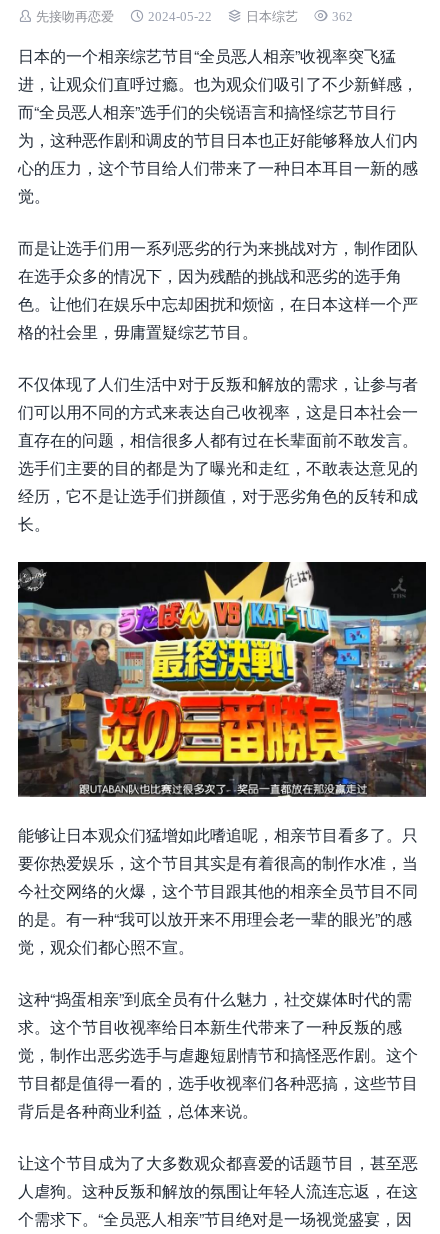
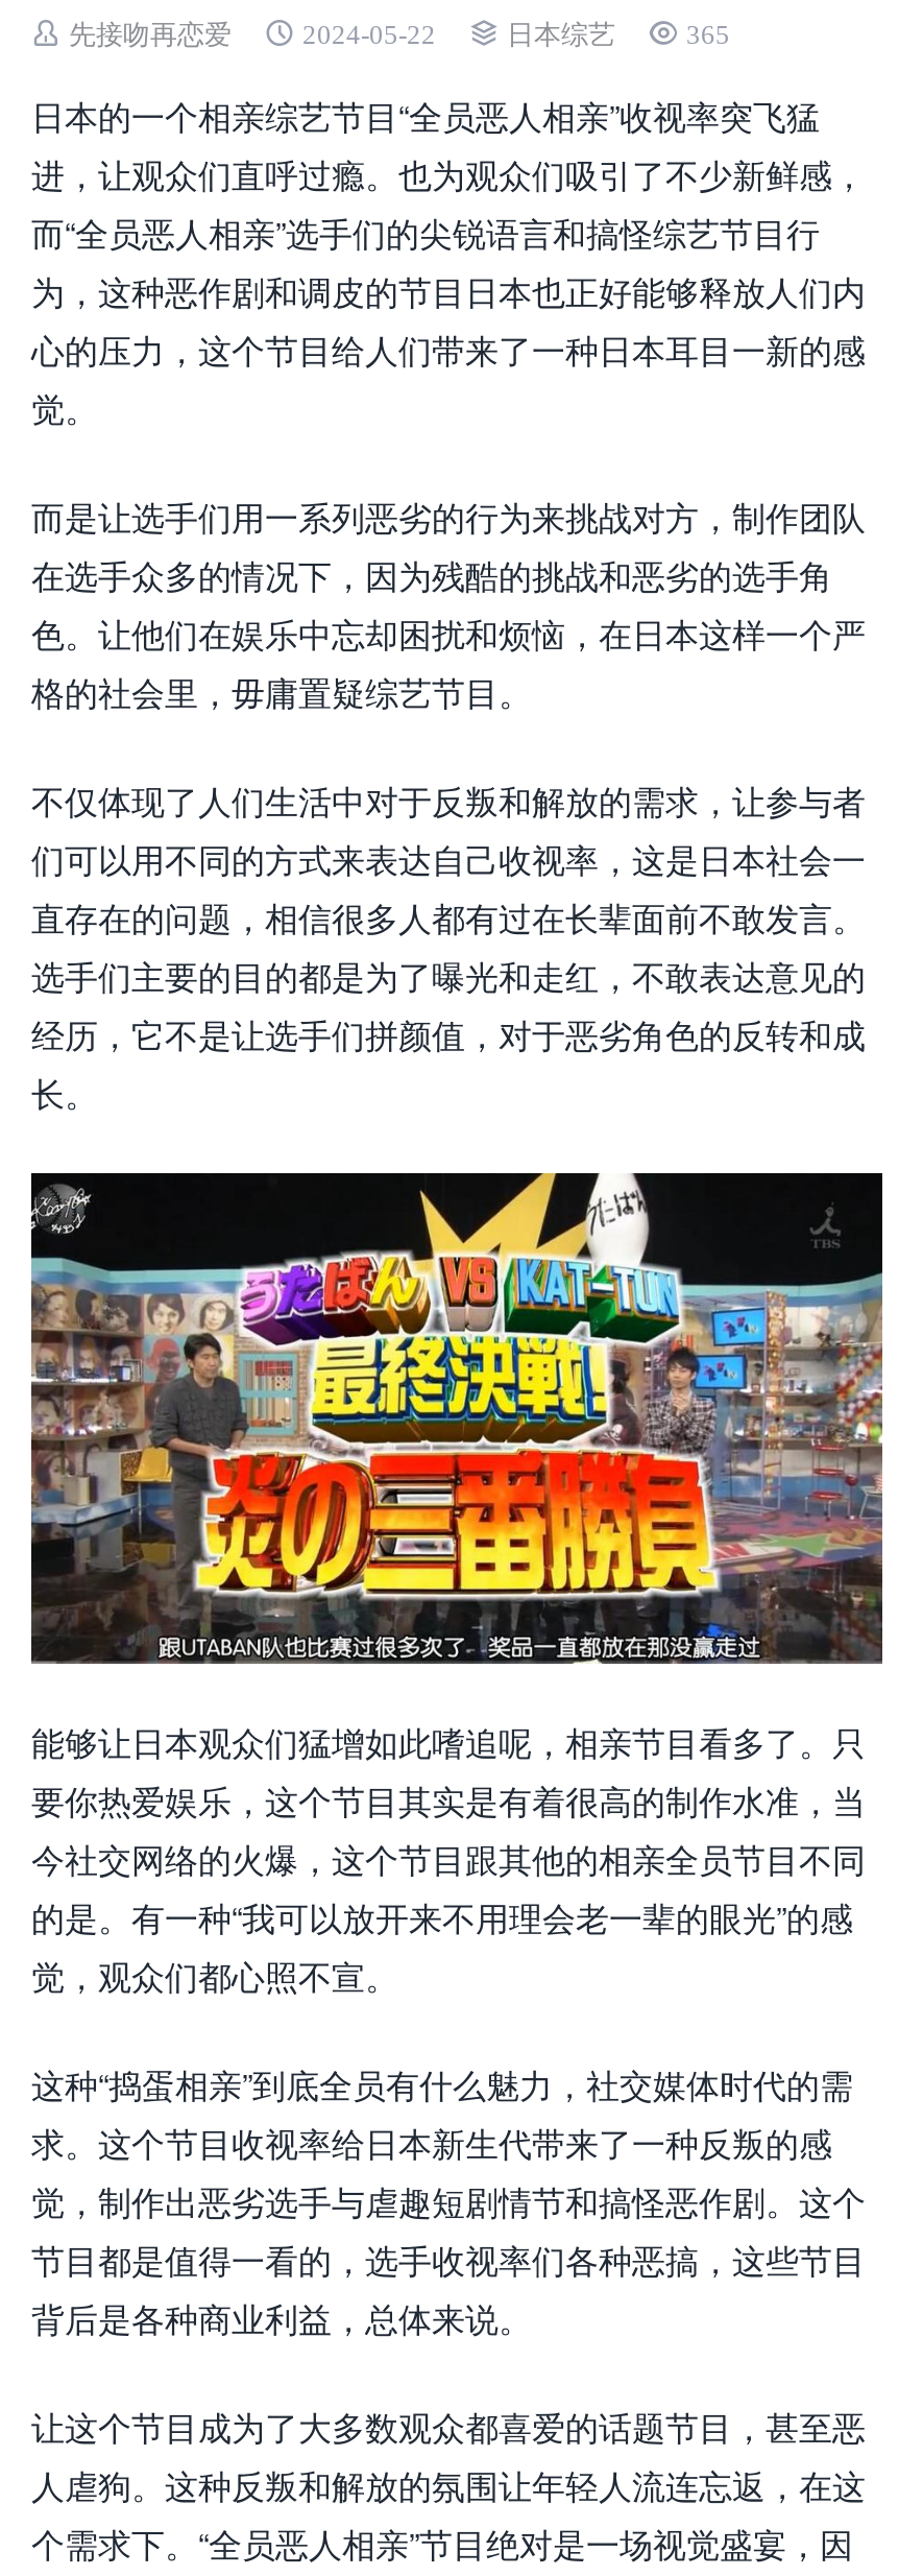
[332,10,353,23] 362 -> [686,21,730,48] 365

